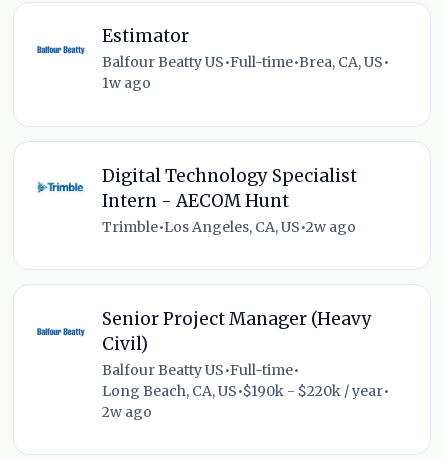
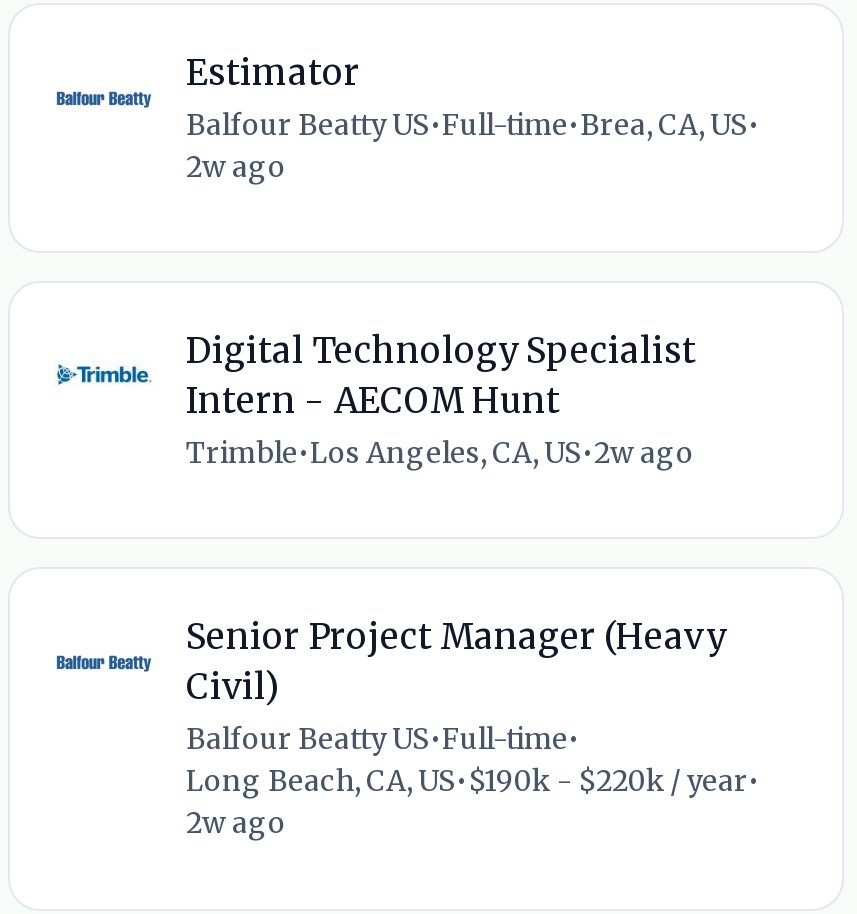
[102,74,151,92] 1w ago -> [186,148,286,184] 2w ago

